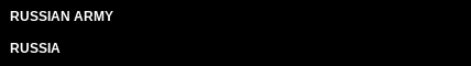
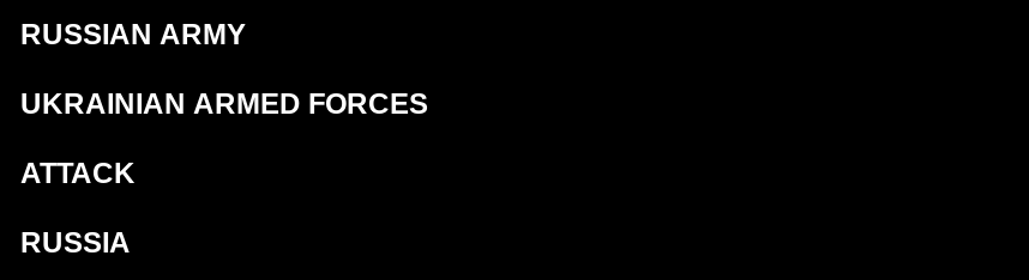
none -> [20,87,428,190] UKRAINIAN ARMED FORCES | ATTACK

